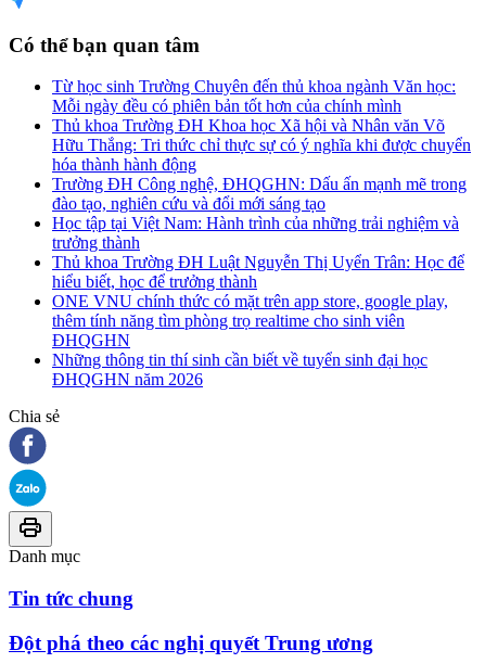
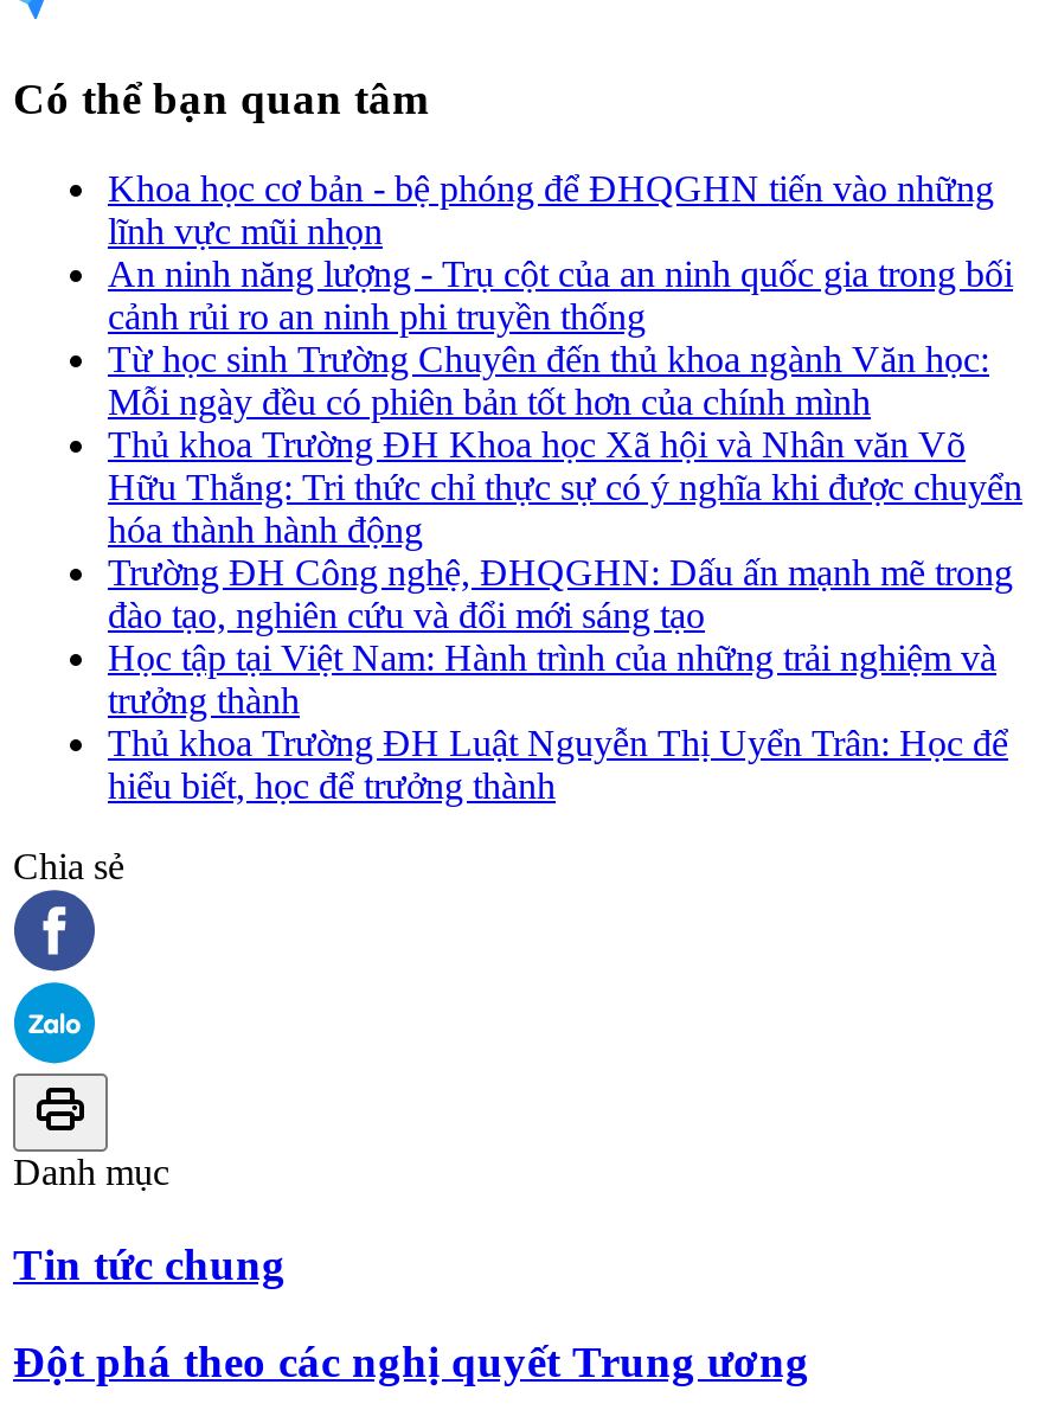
none -> [108,169,1013,337] Khoa học cơ bản - bệ phóng để ĐHQGHN tiến vào những | lĩnh vực mũi nhọn | An ninh năng lượng - Trụ cột của an ninh quốc gia trong bối | cảnh rủi ro an ninh phi truyền thống
moved [52,77,471,291] -> [108,339,1022,806]: Từ học sinh Trường Chuyên đến thủ khoa ngành Văn học: | Mỗi ngày đều có phiên bản tốt hơn của chính mình | Thủ khoa Trường ĐH Khoa học Xã hội và Nhân văn Võ | ... | Thủ khoa Trường ĐH Luật Nguyễn Thị Uyển Trân: Học để | hiểu biết, học để trưởng thành
[52,292,448,389] ONE VNU chính thức có mặt trên app store, google play, | thêm tính năng tìm phòng trọ realtime cho sinh viên | ĐHQGHN | Những thông tin thí sinh cần biết về tuyển sinh đại học | ĐHQGHN năm 2026 -> none

